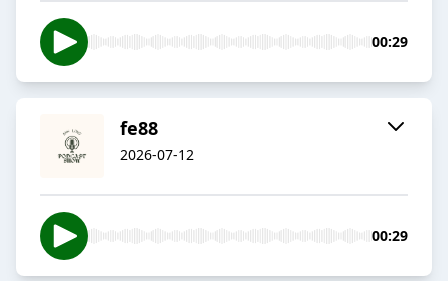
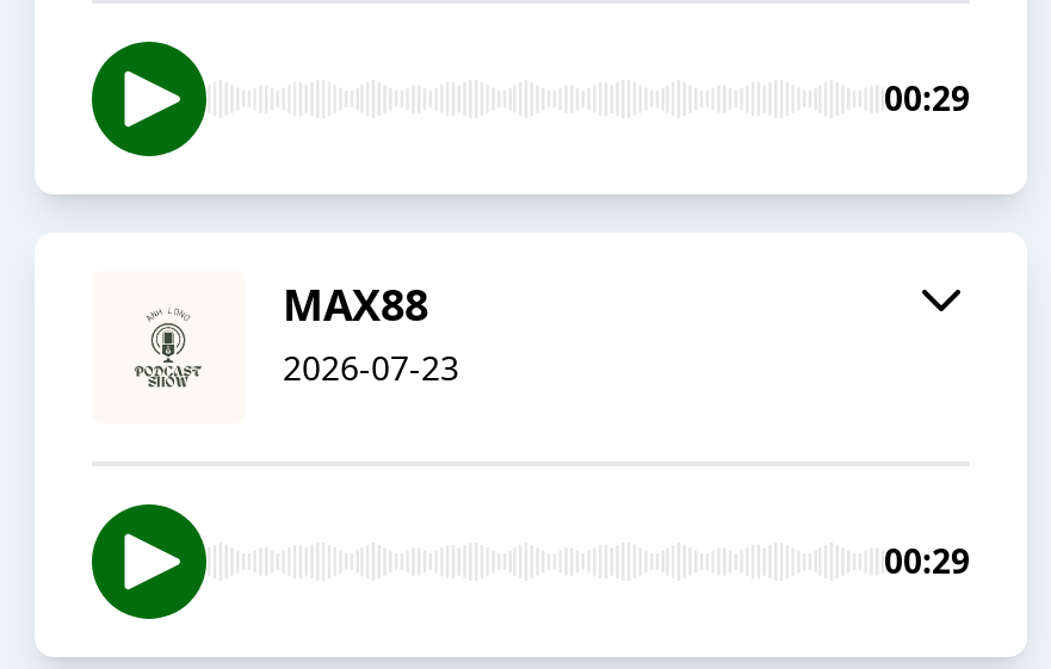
[120,116,194,164] fe88 | 2026-07-12 -> [283,276,459,390] MAX88 | 2026-07-23

